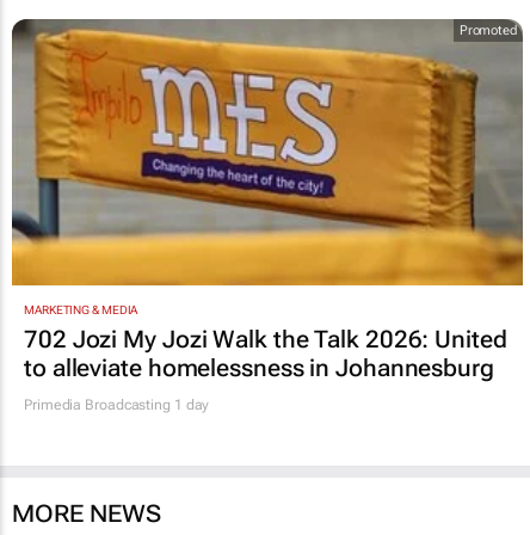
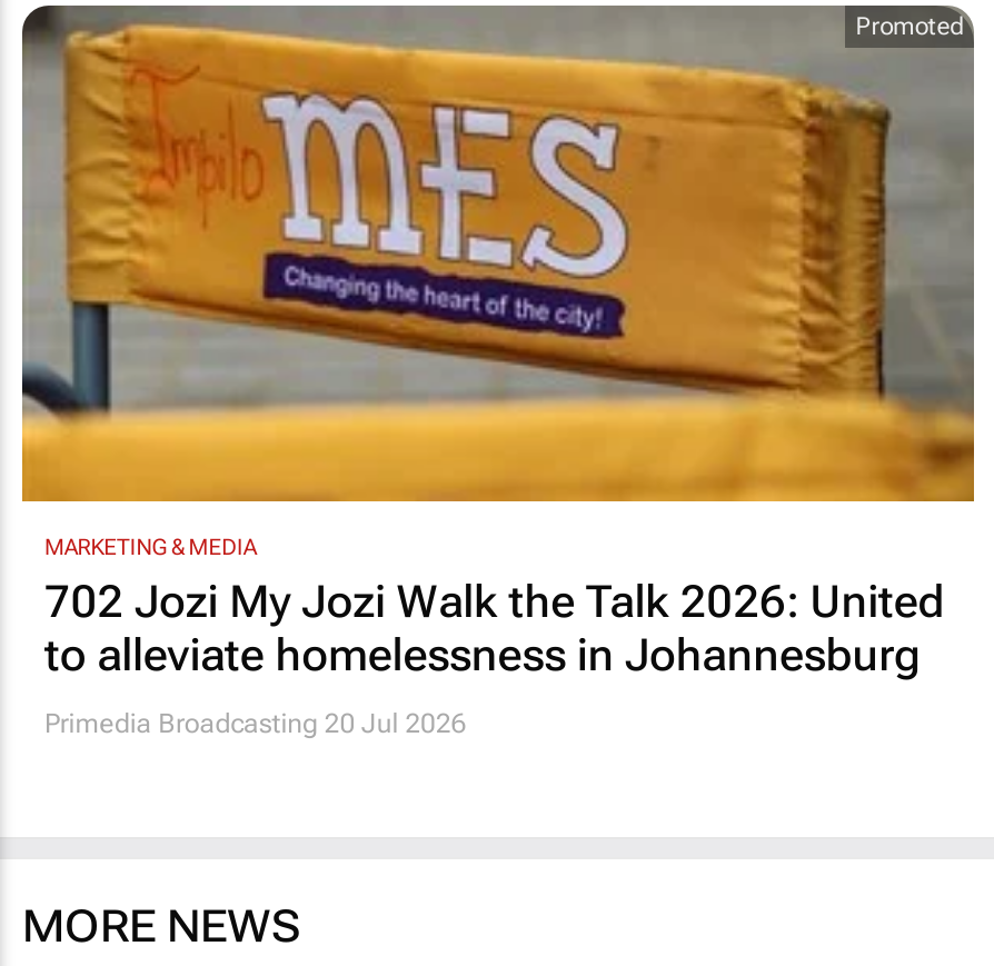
[24,397,209,413] Primedia Broadcasting 1 day -> [44,708,466,739] Primedia Broadcasting 20 Jul 2026

